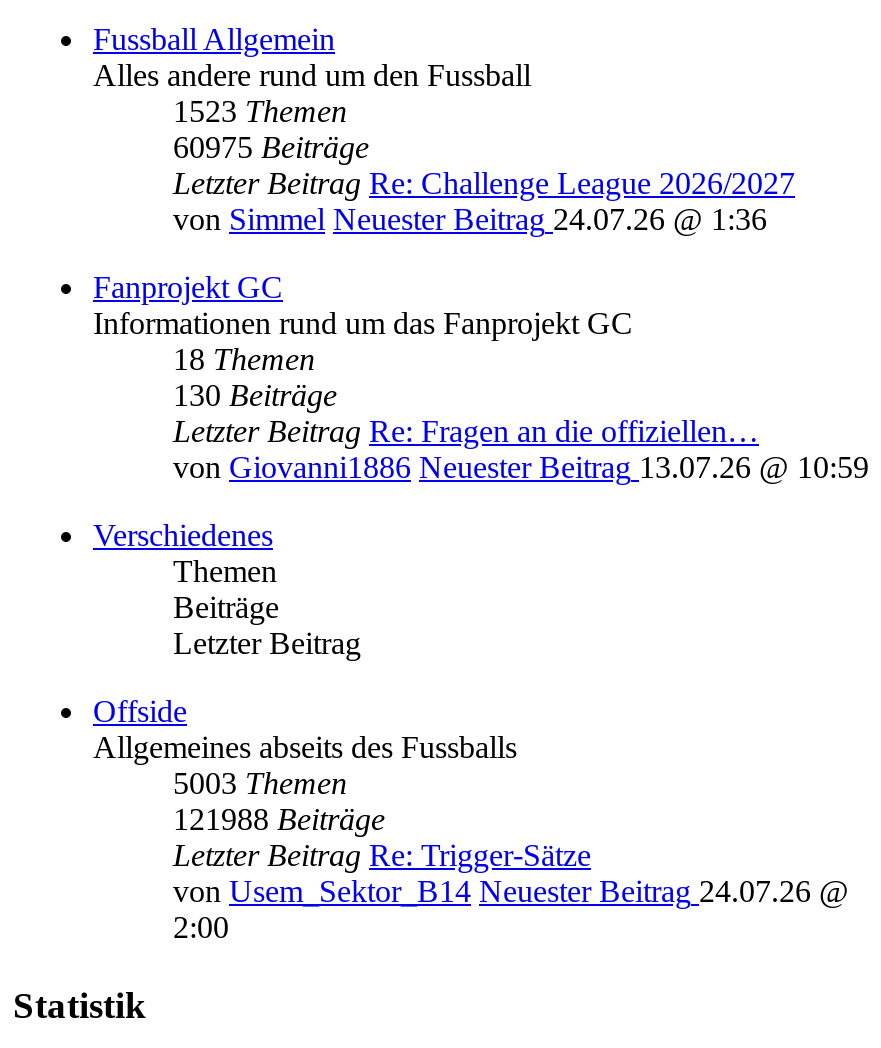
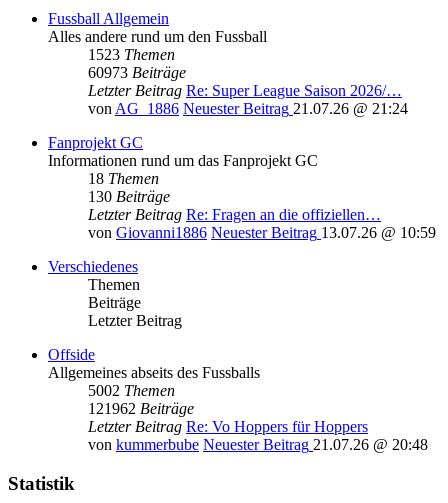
[173,130,795,236] 60975 Beiträge | Letzter Beitrag Re: Challenge League 2026/2027 | von Simmel Neuester Beitrag 24.07.26 @ 1:36 -> [88,64,408,117] 60973 Beiträge | Letzter Beitrag Re: Super League Saison 2026/… | von AG_1886 Neuester Beitrag 21.07.26 @ 21:24
[173,766,849,944] 5003 Themen | 121988 Beiträge | Letzter Beitrag Re: Trigger-Sätze | von Usem_Sektor_B14 Neuester Beitrag 24.07.26 @ | 2:00 -> [88,382,428,453] 5002 Themen | 121962 Beiträge | Letzter Beitrag Re: Vo Hoppers für Hoppers | von kummerbube Neuester Beitrag 21.07.26 @ 20:48

